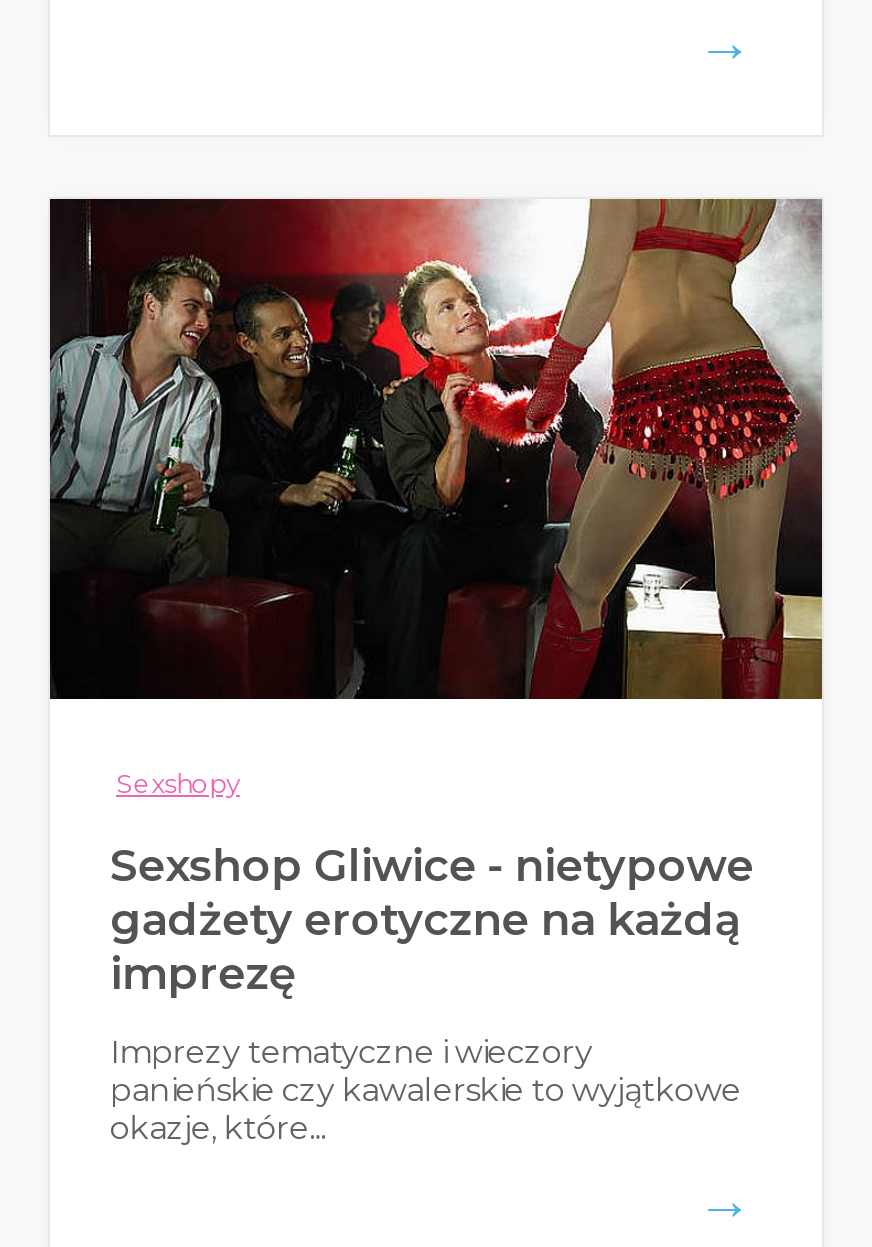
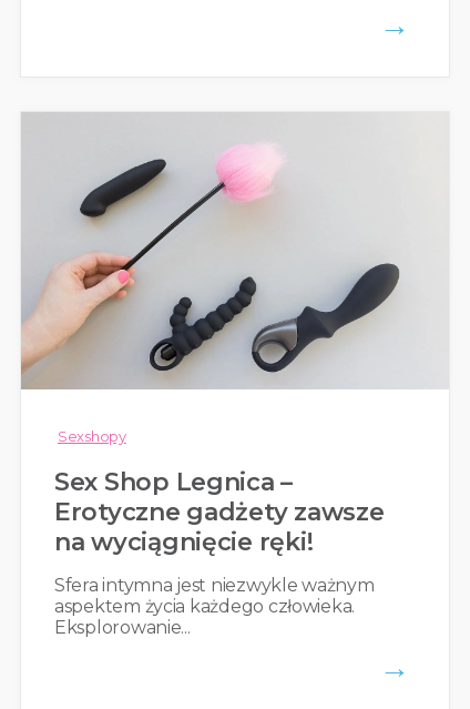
[48,197,824,701] [image] -> [20,112,449,389] [image]
[110,839,753,1001] Sexshop Gliwice - nietypowe | gadżety erotyczne na każdą | imprezę -> [54,467,384,557] Sex Shop Legnica – | Erotyczne gadżety zawsze | na wyciągnięcie ręki!
[110,1033,741,1147] Imprezy tematyczne i wieczory | panieńskie czy kawalerskie to wyjątkowe | okazje, które... -> [54,575,374,638] Sfera intymna jest niezwykle ważnym | aspektem życia każdego człowieka. | Eksplorowanie...

